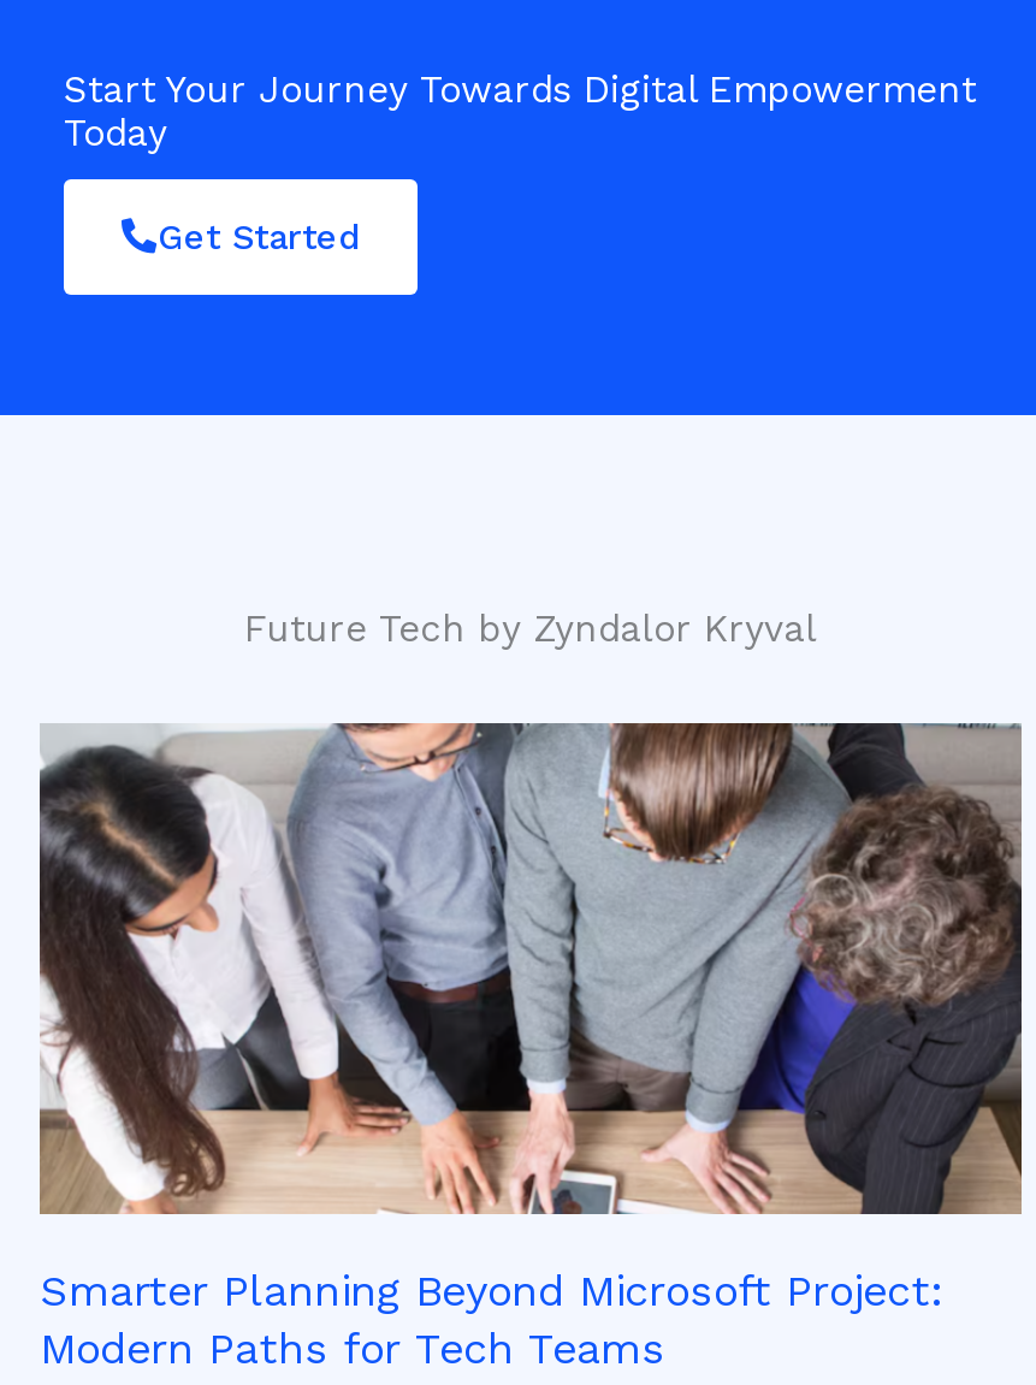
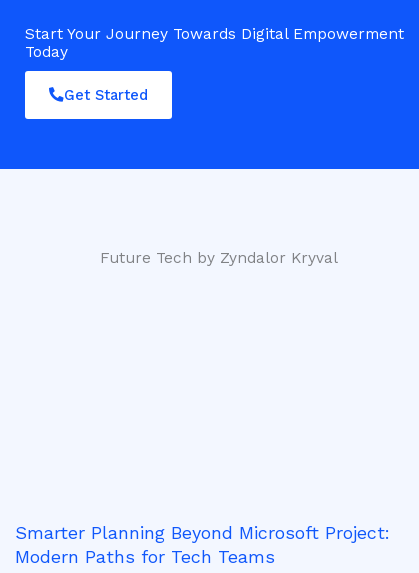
[37,721,1024,1217] [image] -> none

